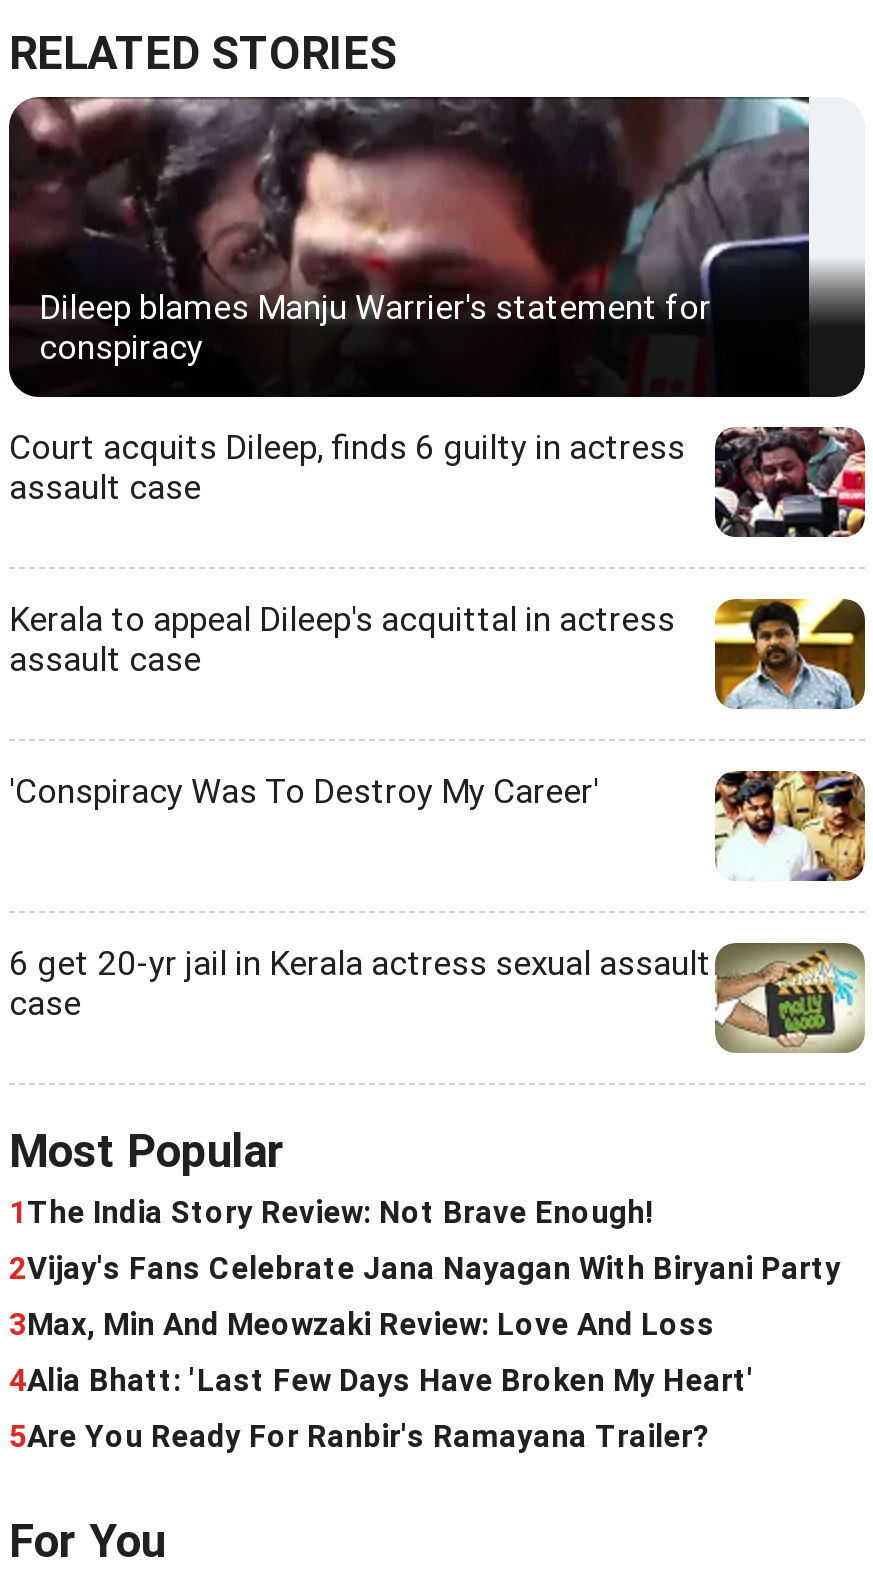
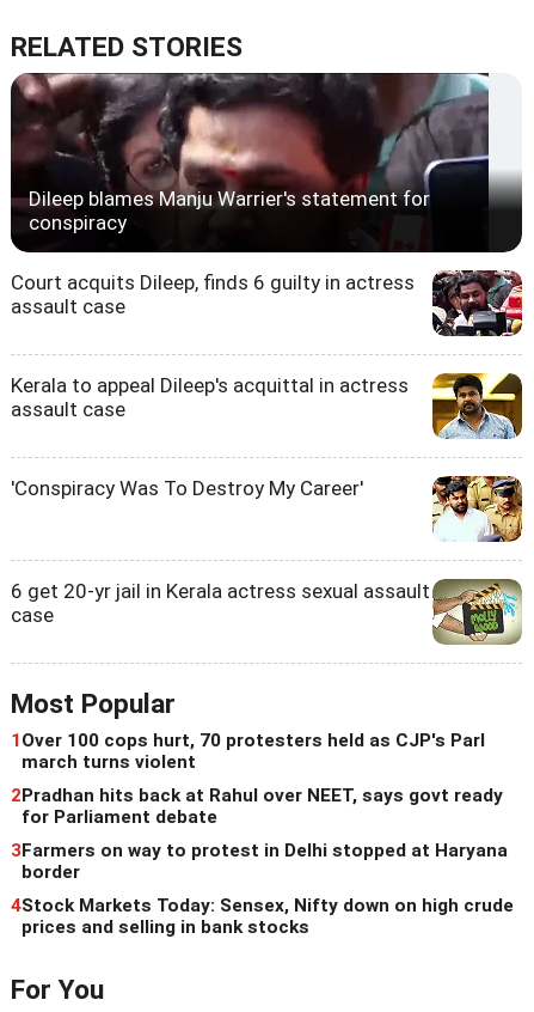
[9,1195,841,1455] 1 The India Story Review: Not Brave Enough! | 2Vijay's Fans Celebrate Jana Nayagan With Biryani Party | 3Max, Min And Meowzaki Review: Love And Loss | 4Alia Bhatt: 'Last Few Days Have Broken My Heart' | 5Are You Ready For Ranbir's Ramayana Trailer? -> [11,730,514,938] 1 Over 100 cops hurt, 70 protesters held as CJP's Parl | march turns violent | 2Pradhan hits back at Rahul over NEET, says govt ready | for Parliament debate | 3Farmers on way to protest in Delhi stopped at Haryana | border | 4Stock Markets Today: Sensex, Nifty down on high crude | prices and selling in bank stocks

